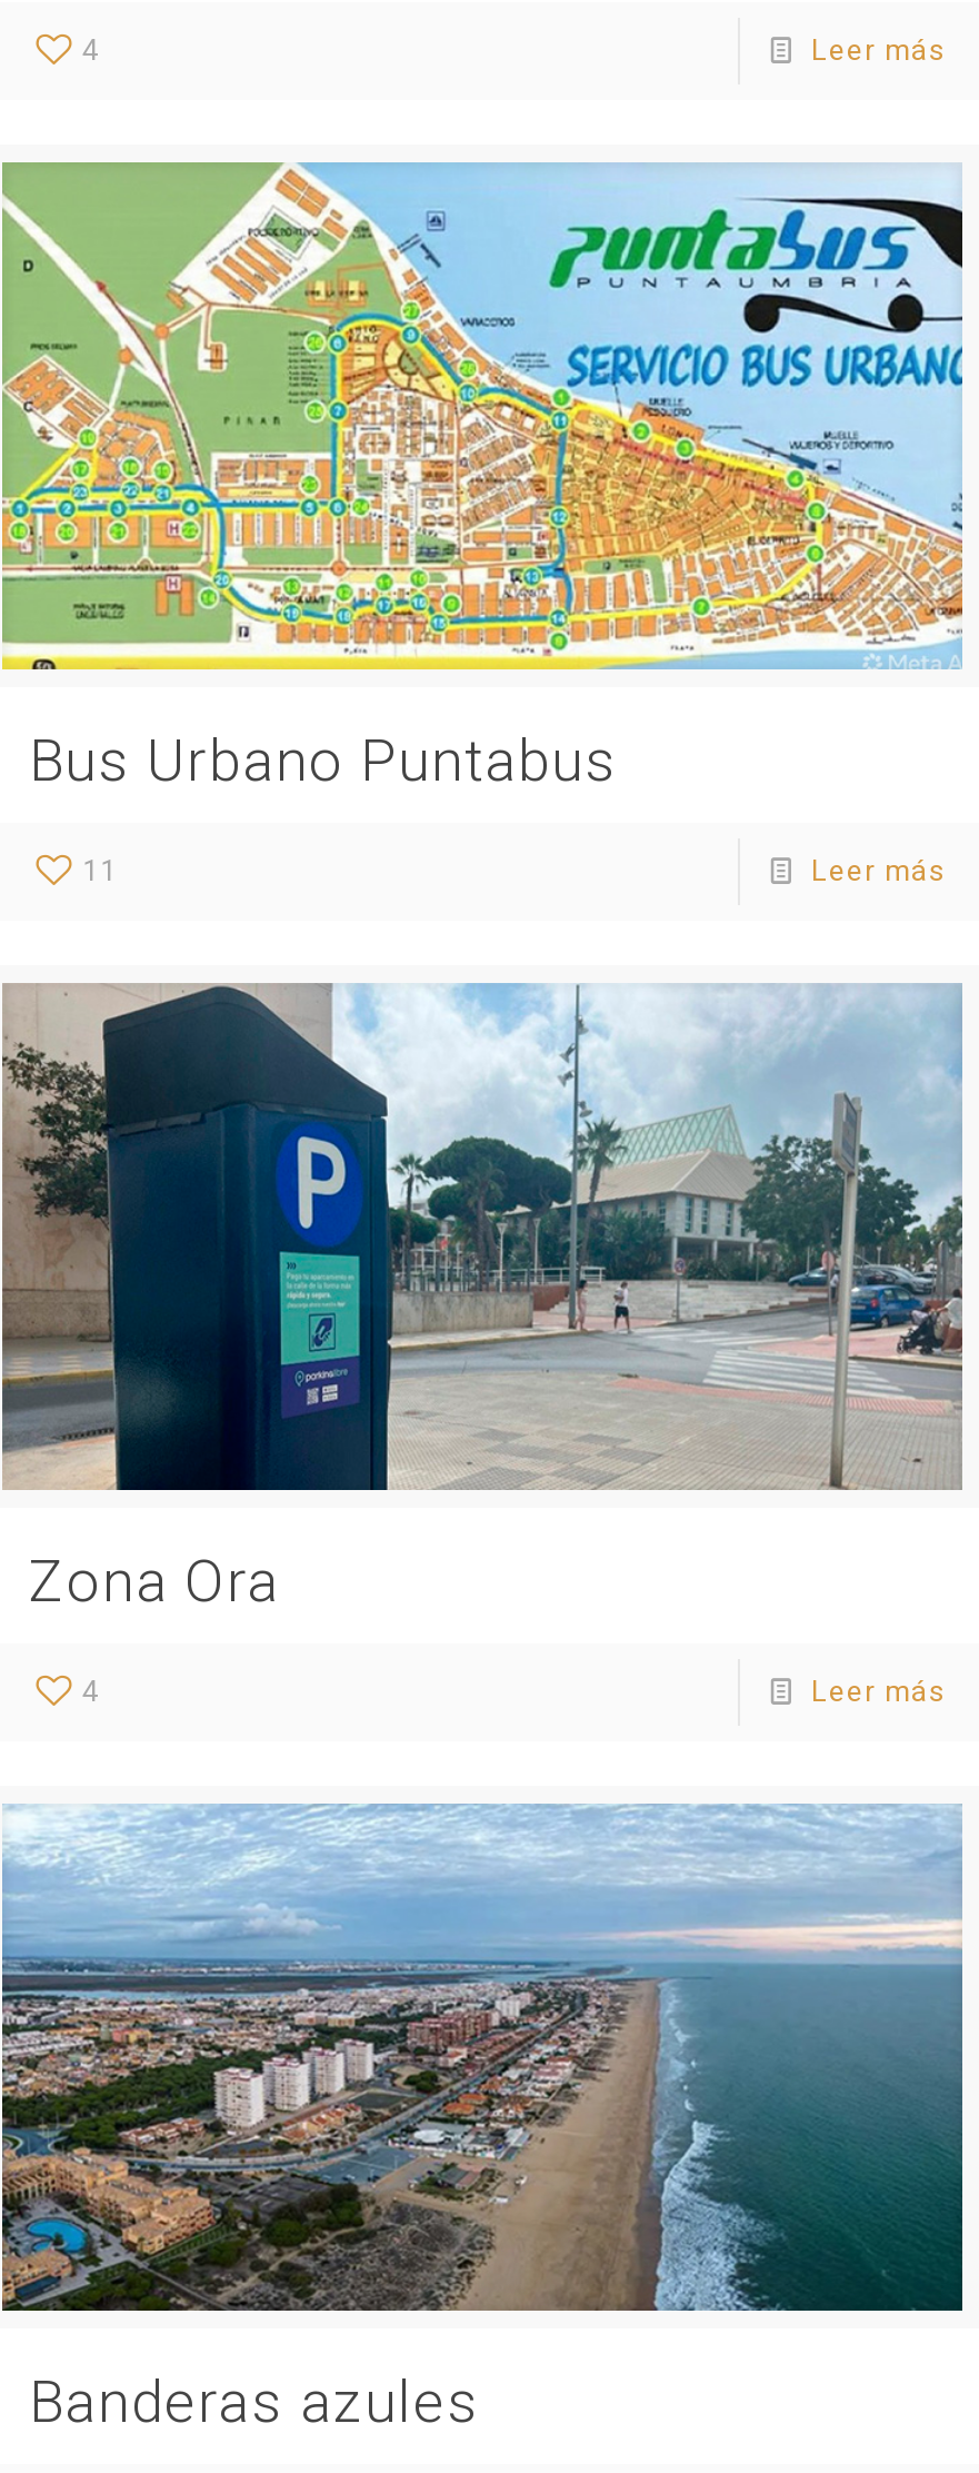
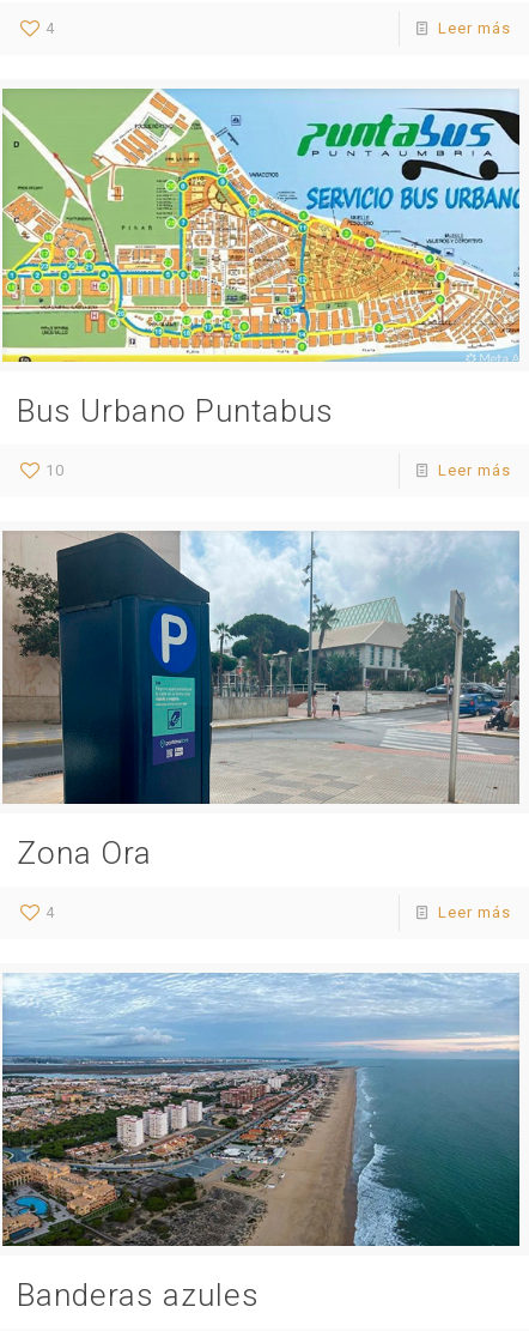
[82,854,118,887] 11 -> [45,461,65,479] 10

